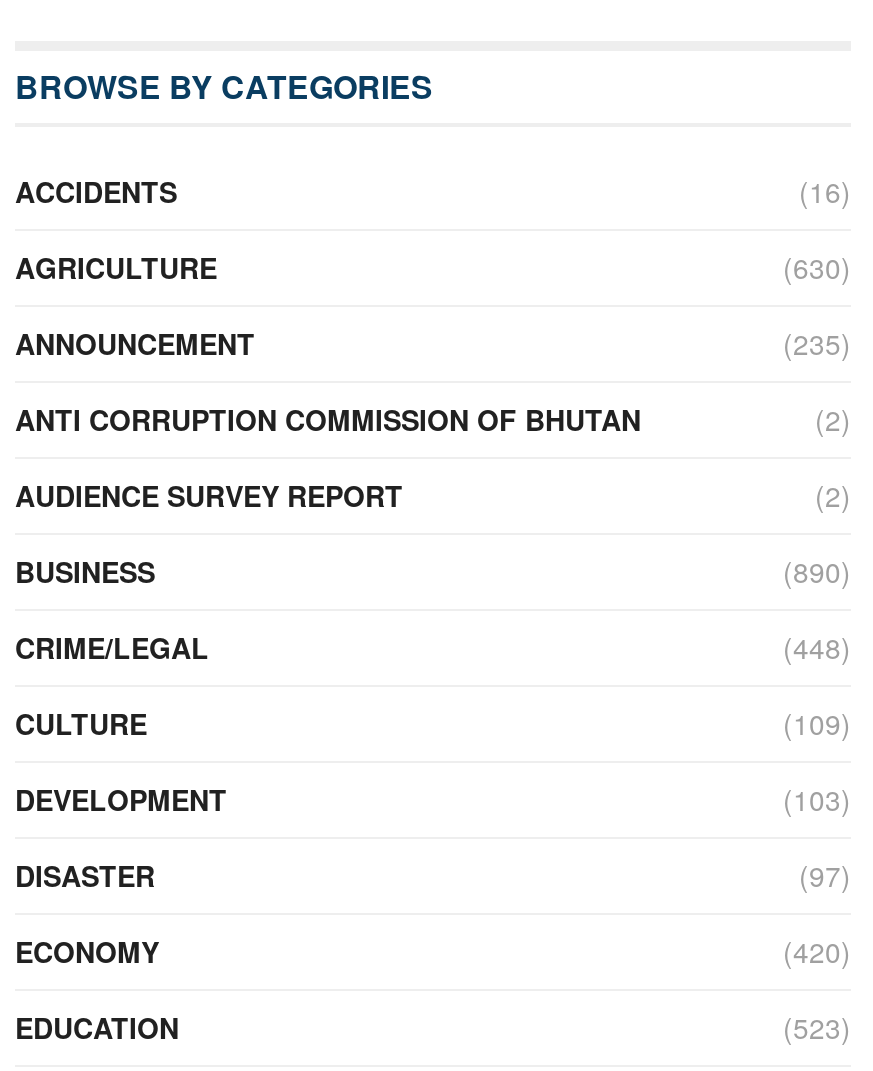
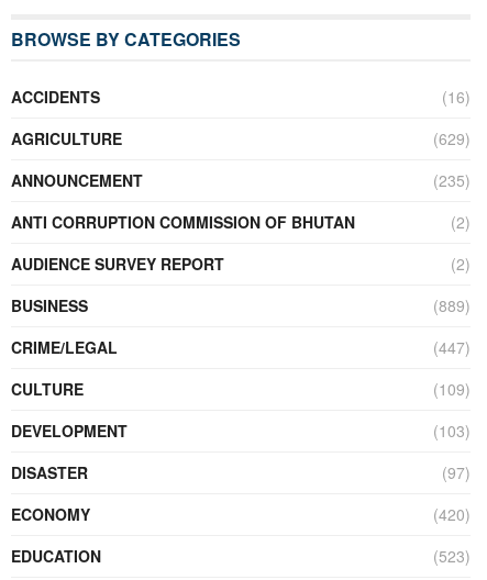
[783,248,851,288] (630) -> [433,128,471,150] (629)
[783,552,851,592] (890) -> [433,295,471,317] (889)
[783,628,851,668] (448) -> [433,337,471,359] (447)

